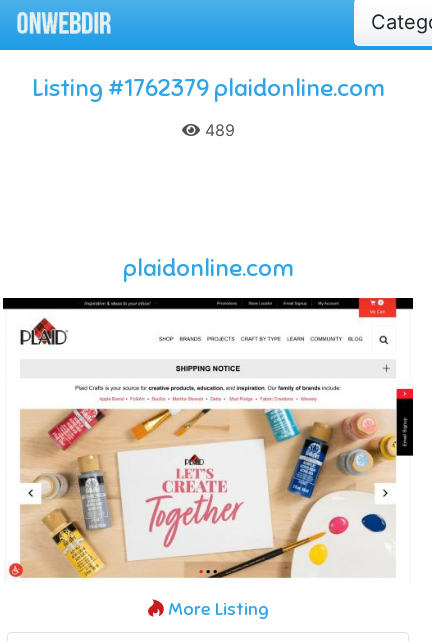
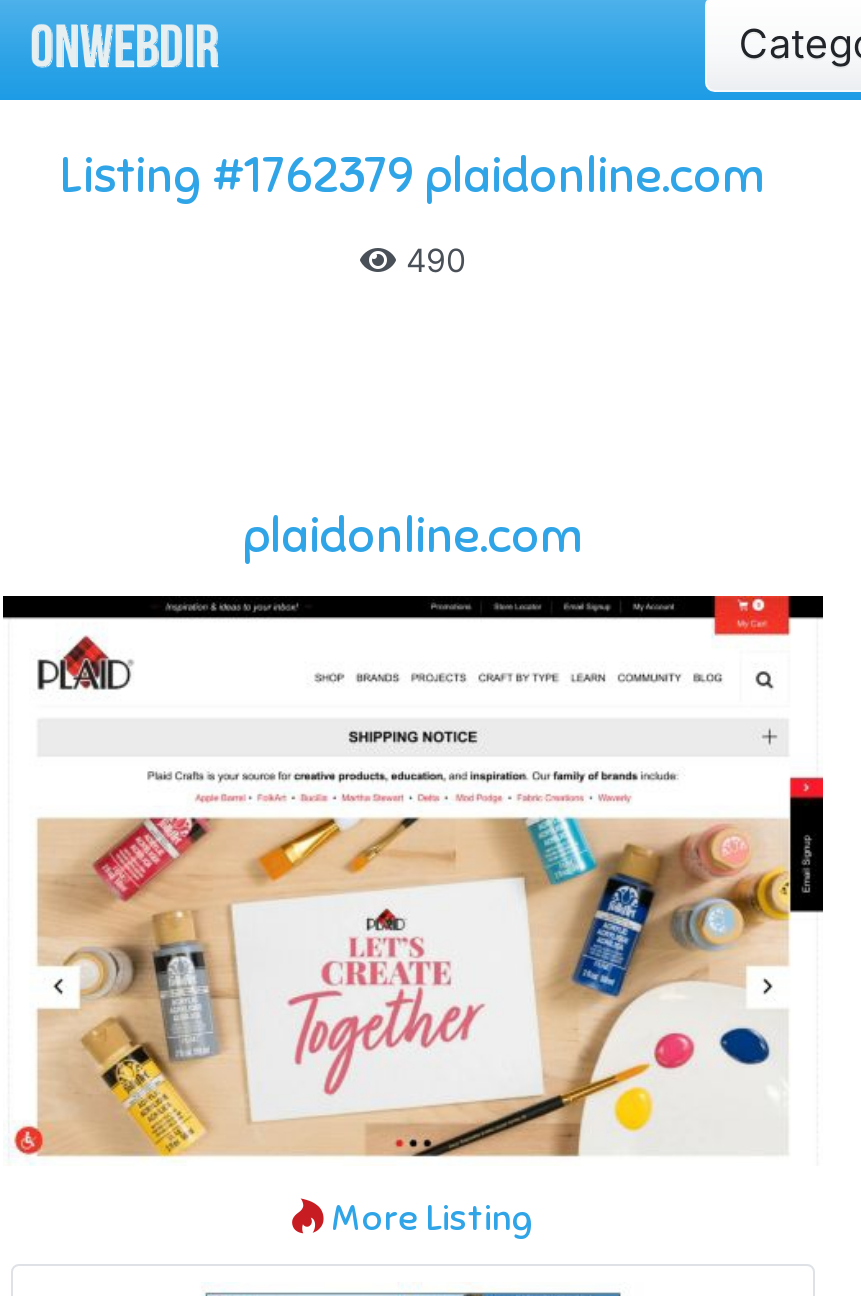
[199,120,234,140] 489 -> [396,240,466,280] 490

